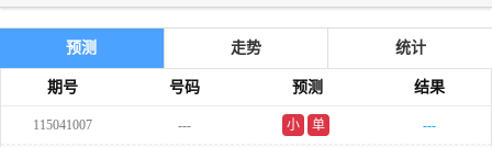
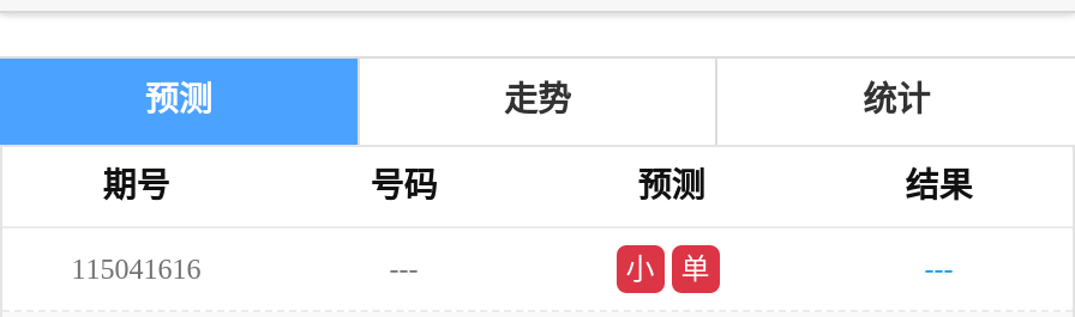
[33,117,92,133] 115041007 -> [72,252,201,286] 115041616

